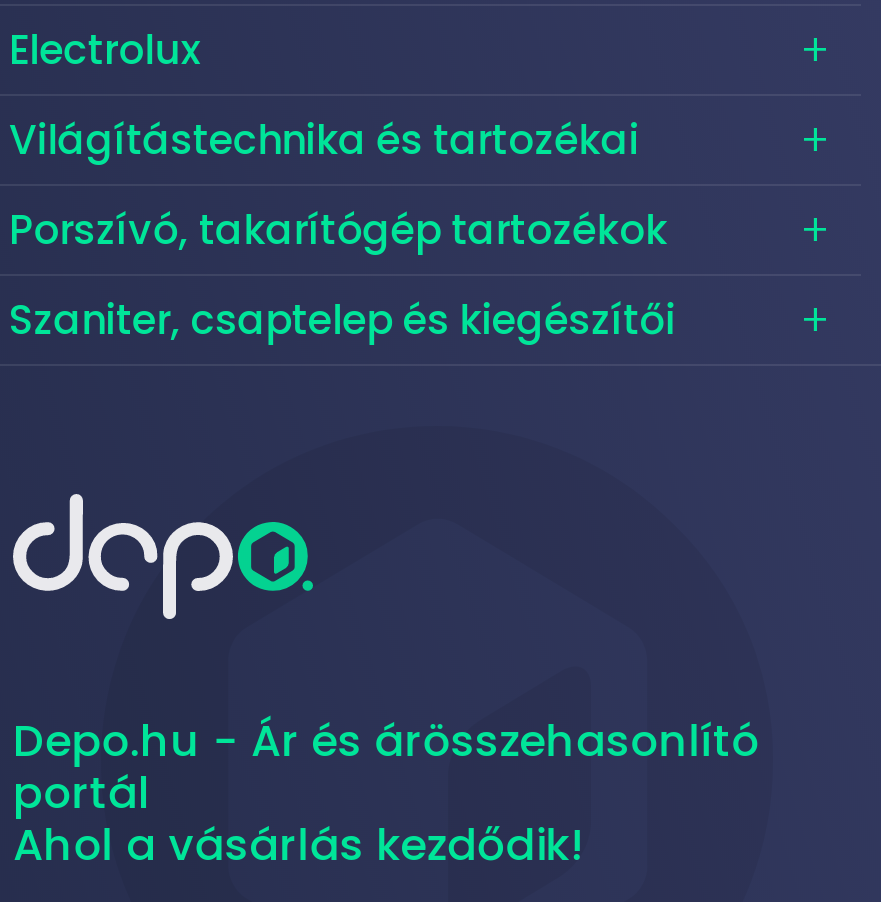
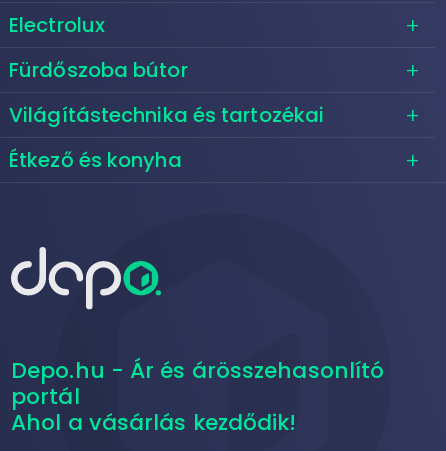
none -> [9,56,188,84] Fürdőszoba bútor
moved [9,112,639,168] -> [9,101,324,129]: Világítástechnika és tartozékai
[9,202,676,348] Porszívó, takarítógép tartozékok | Szaniter, csaptelep és kiegészítői -> [9,146,182,174] Étkező és konyha

